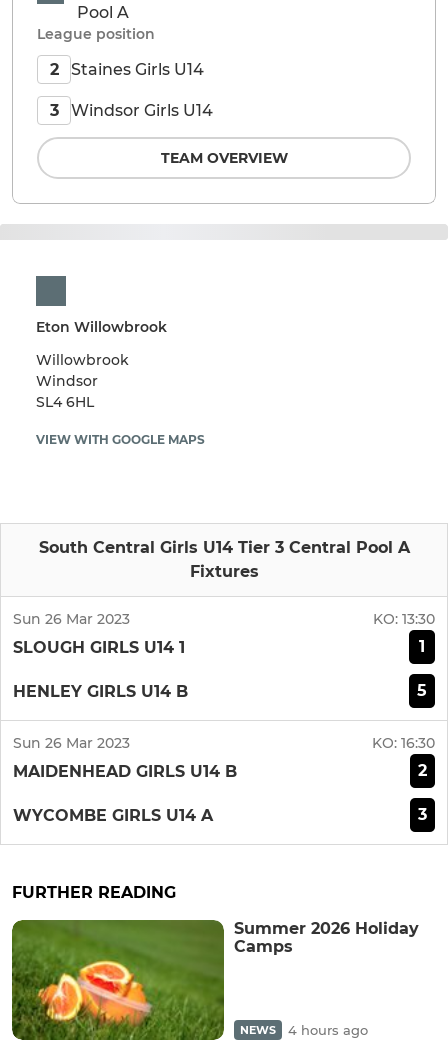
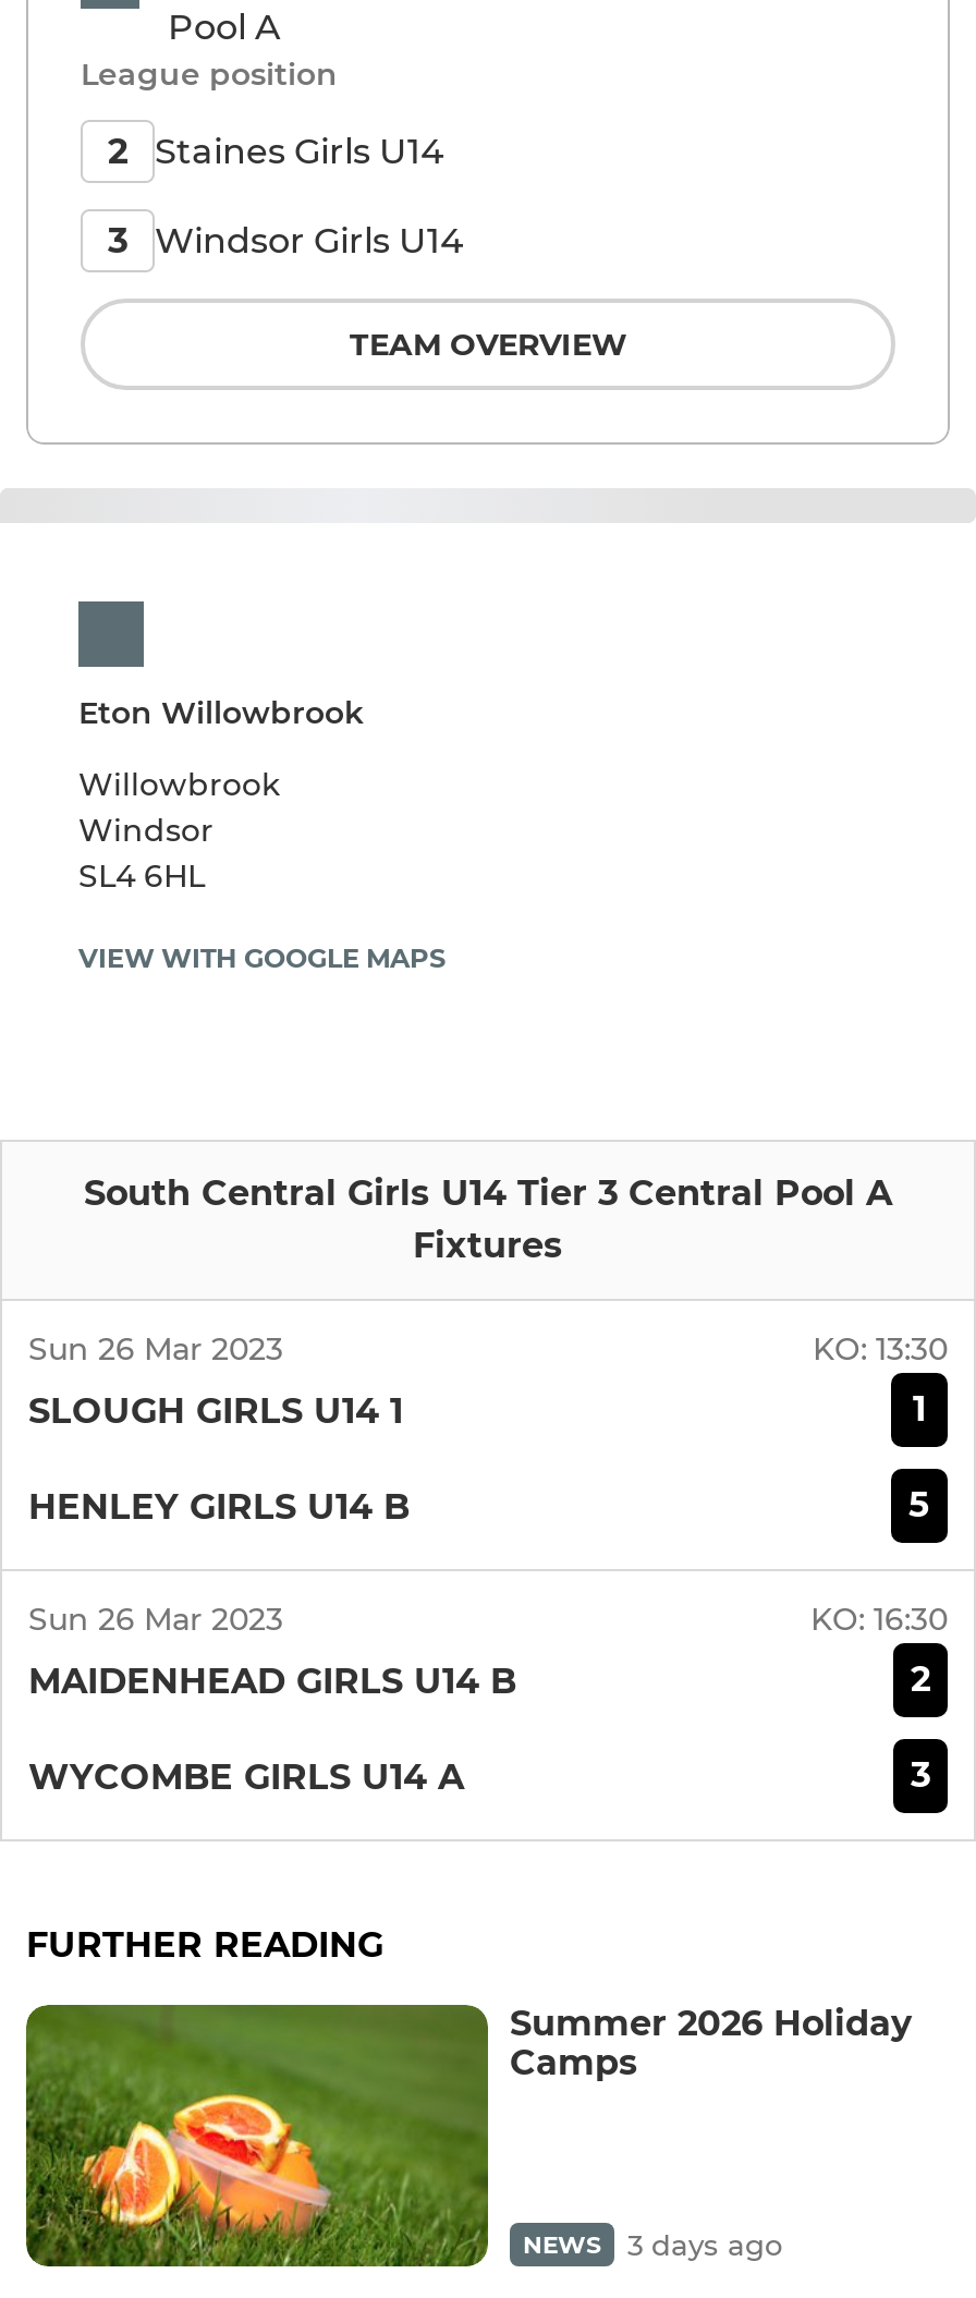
[240,1022,368,1038] NEWS 4 hours ago -> [523,2226,782,2261] NEWS 3 days ago

